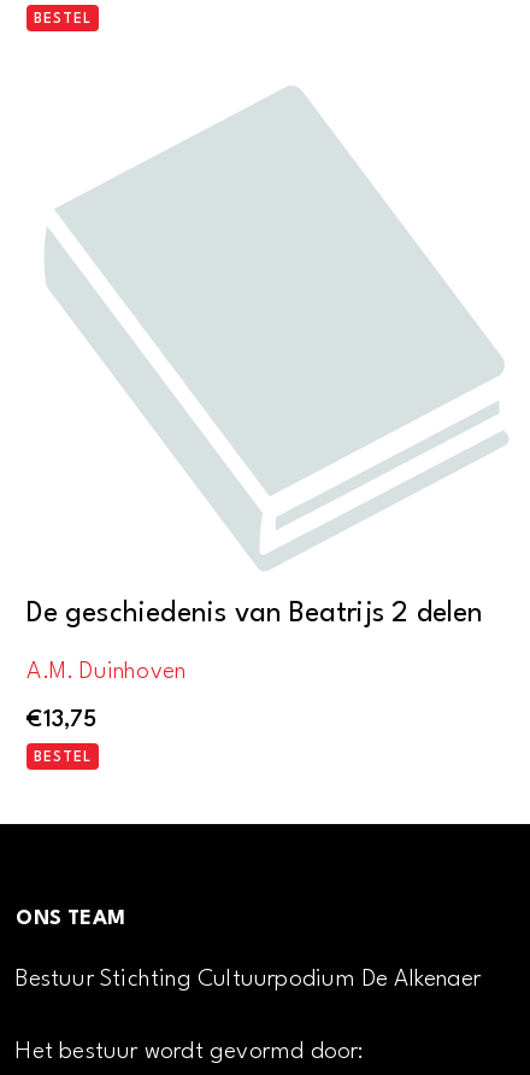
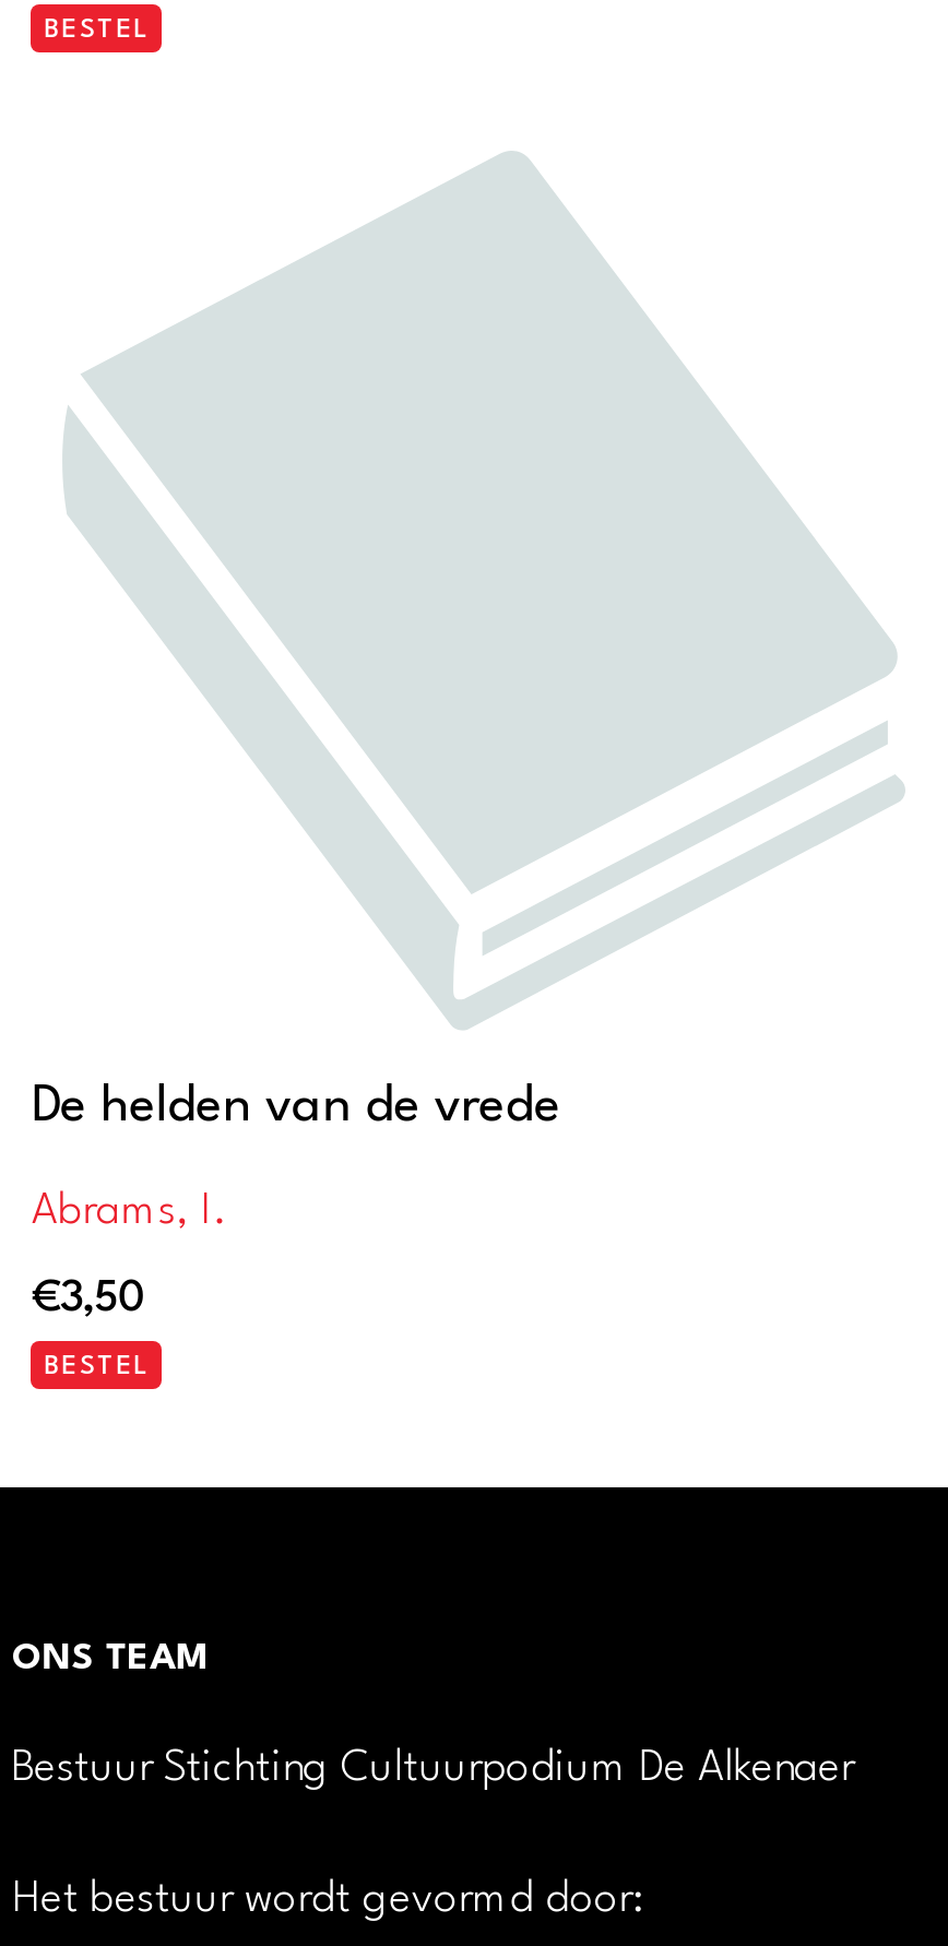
[27,599,484,628] De geschiedenis van Beatrijs 2 delen -> [31,1080,561,1133] De helden van de vrede
[27,661,186,685] A.M. Duinhoven -> [31,1191,226,1235] Abrams, I.
[27,708,97,732] €13,75 -> [31,1278,147,1321] €3,50

